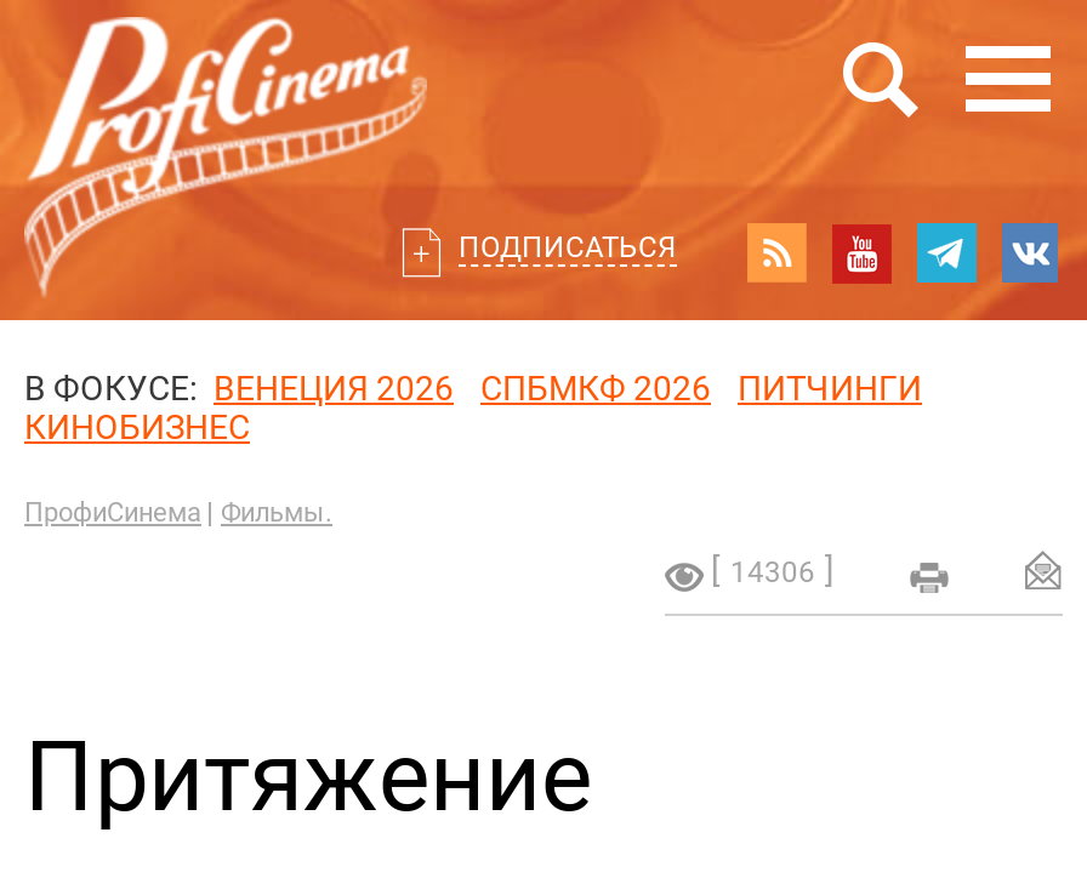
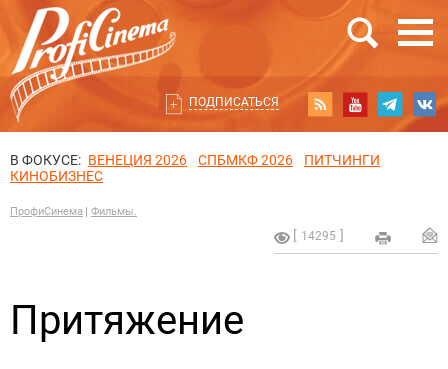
[730,555,815,589] 14306 -> [301,229,336,243] 14295

